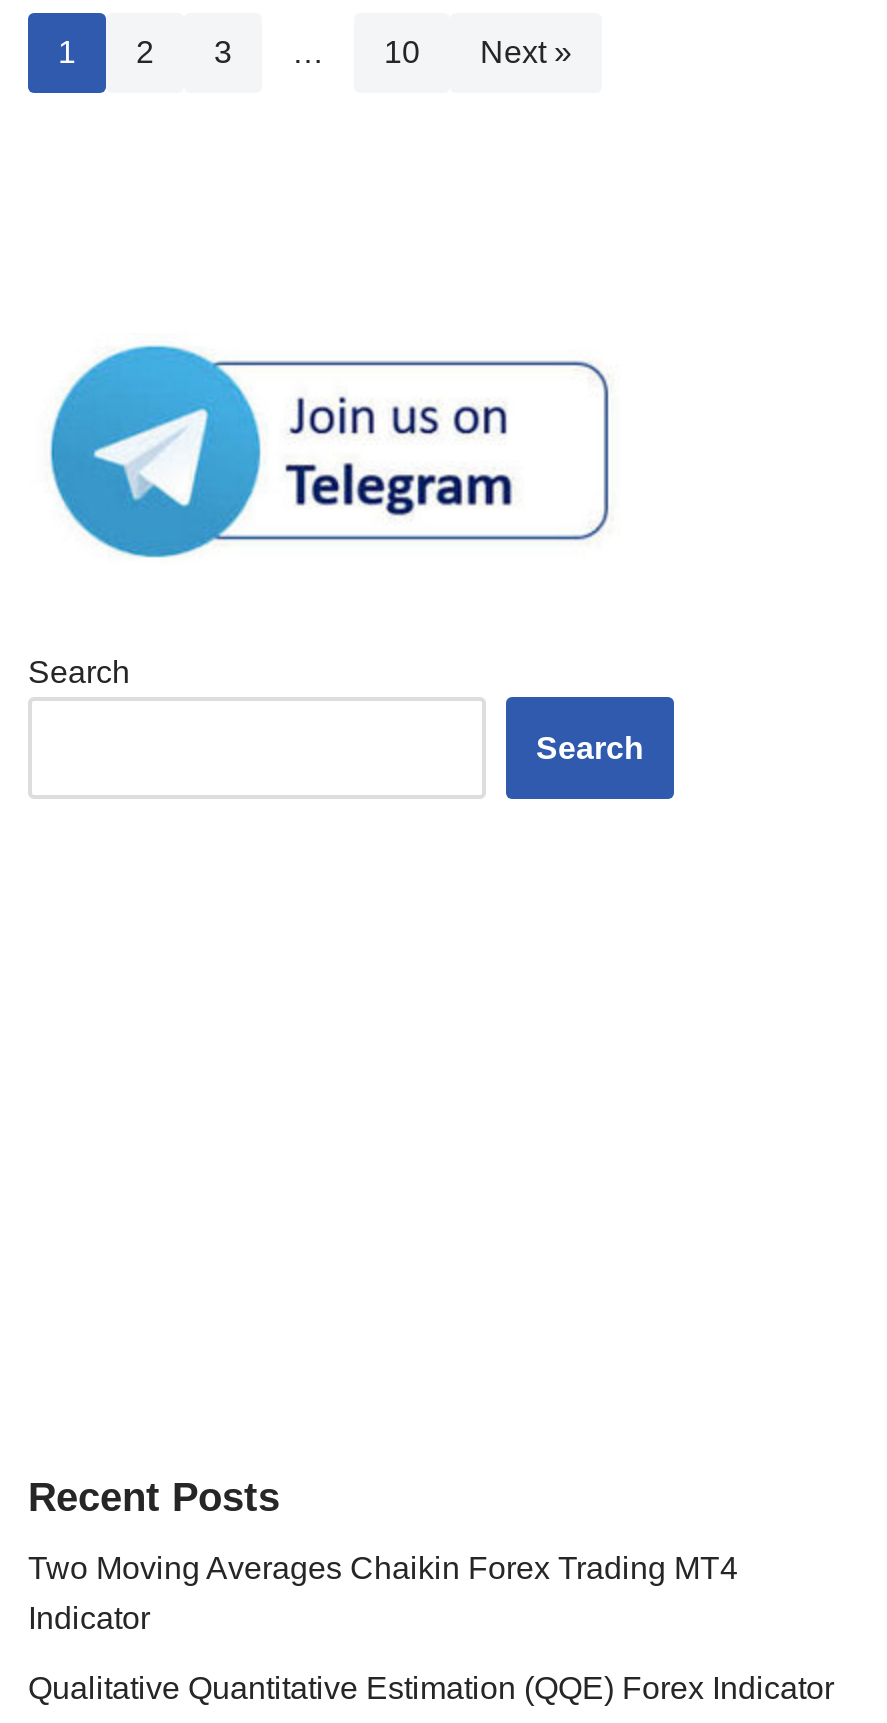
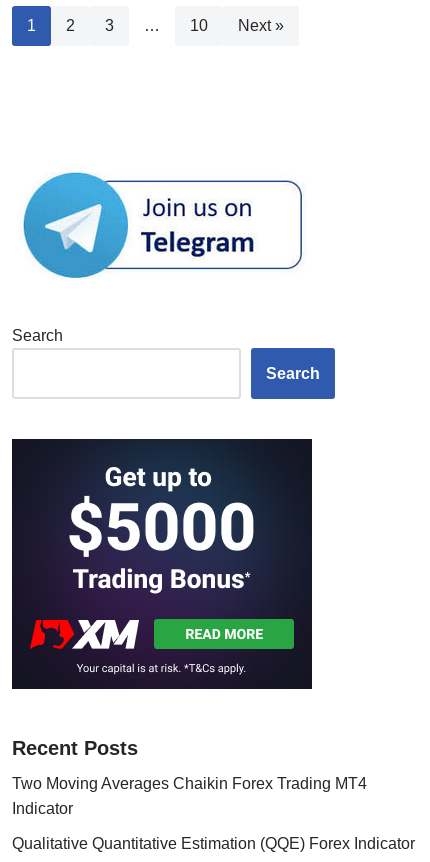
none -> [11,438,313,690] [image]

